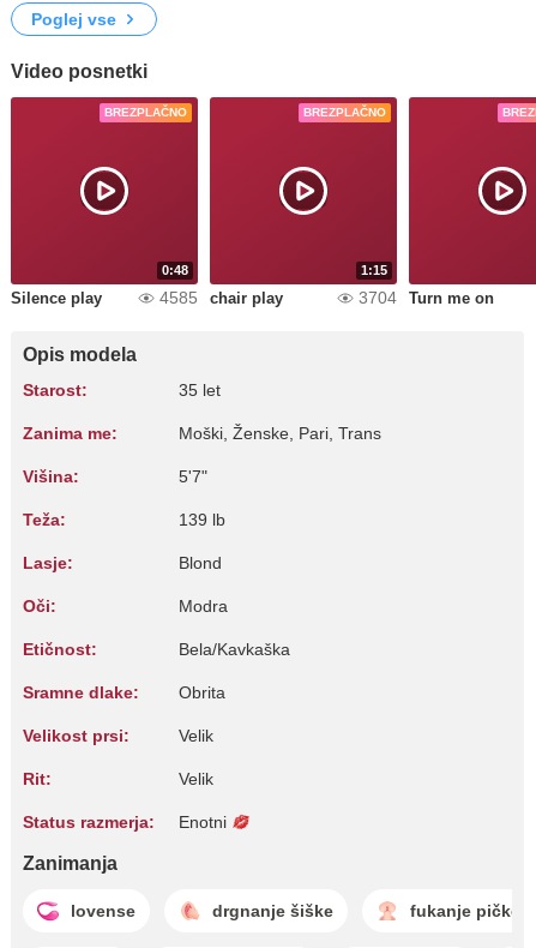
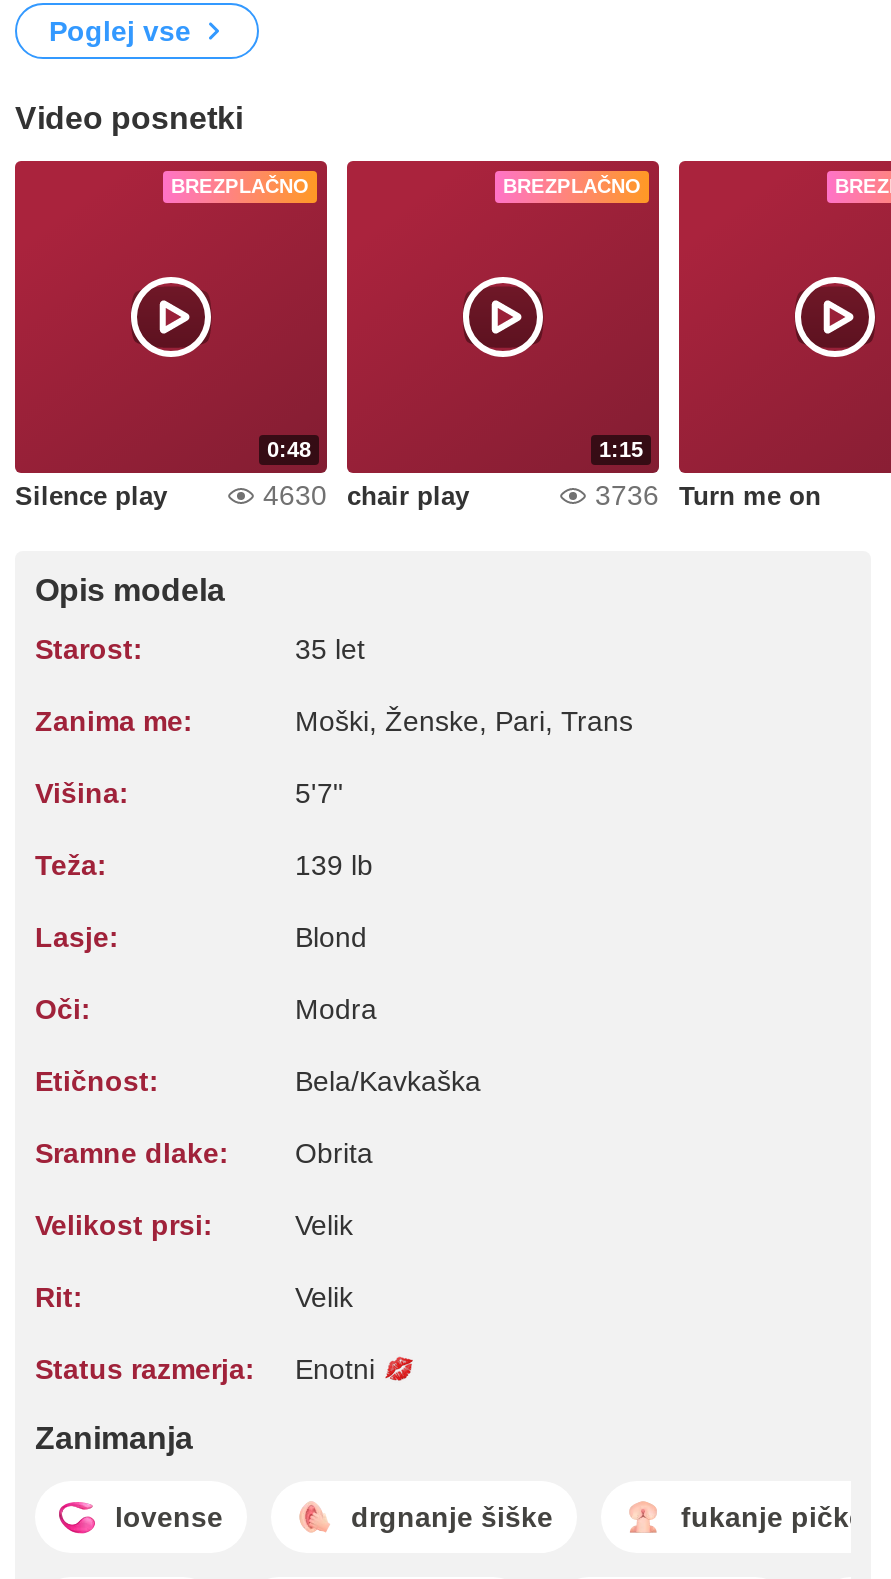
[159,288,283,307] 4585 chair play -> [263,479,469,511] 4630 chair play
[359,288,494,307] 3704 Turn me on -> [595,479,821,511] 3736 Turn me on

